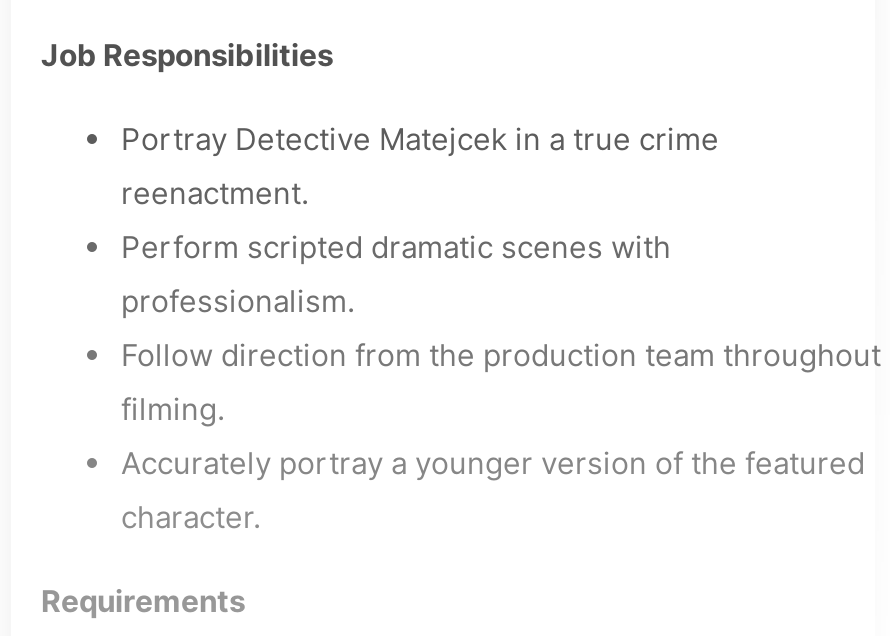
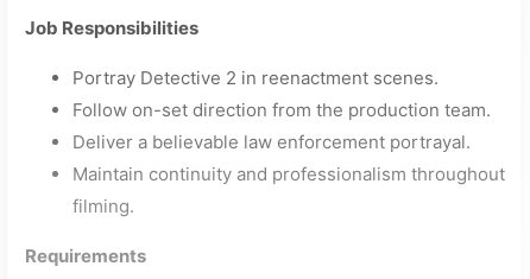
[121,120,881,374] Portray Detective Matejcek in a true crime | reenactment. | Perform scripted dramatic scenes with | professionalism. | Follow direction from the production team throughout -> [72,66,505,185] Portray Detective 2 in reenactment scenes. | Follow on-set direction from the production team. | Deliver a believable law enforcement portrayal. | Maintain continuity and professionalism throughout
[121,444,865,536] Accurately portray a younger version of the featured | character. -> none

